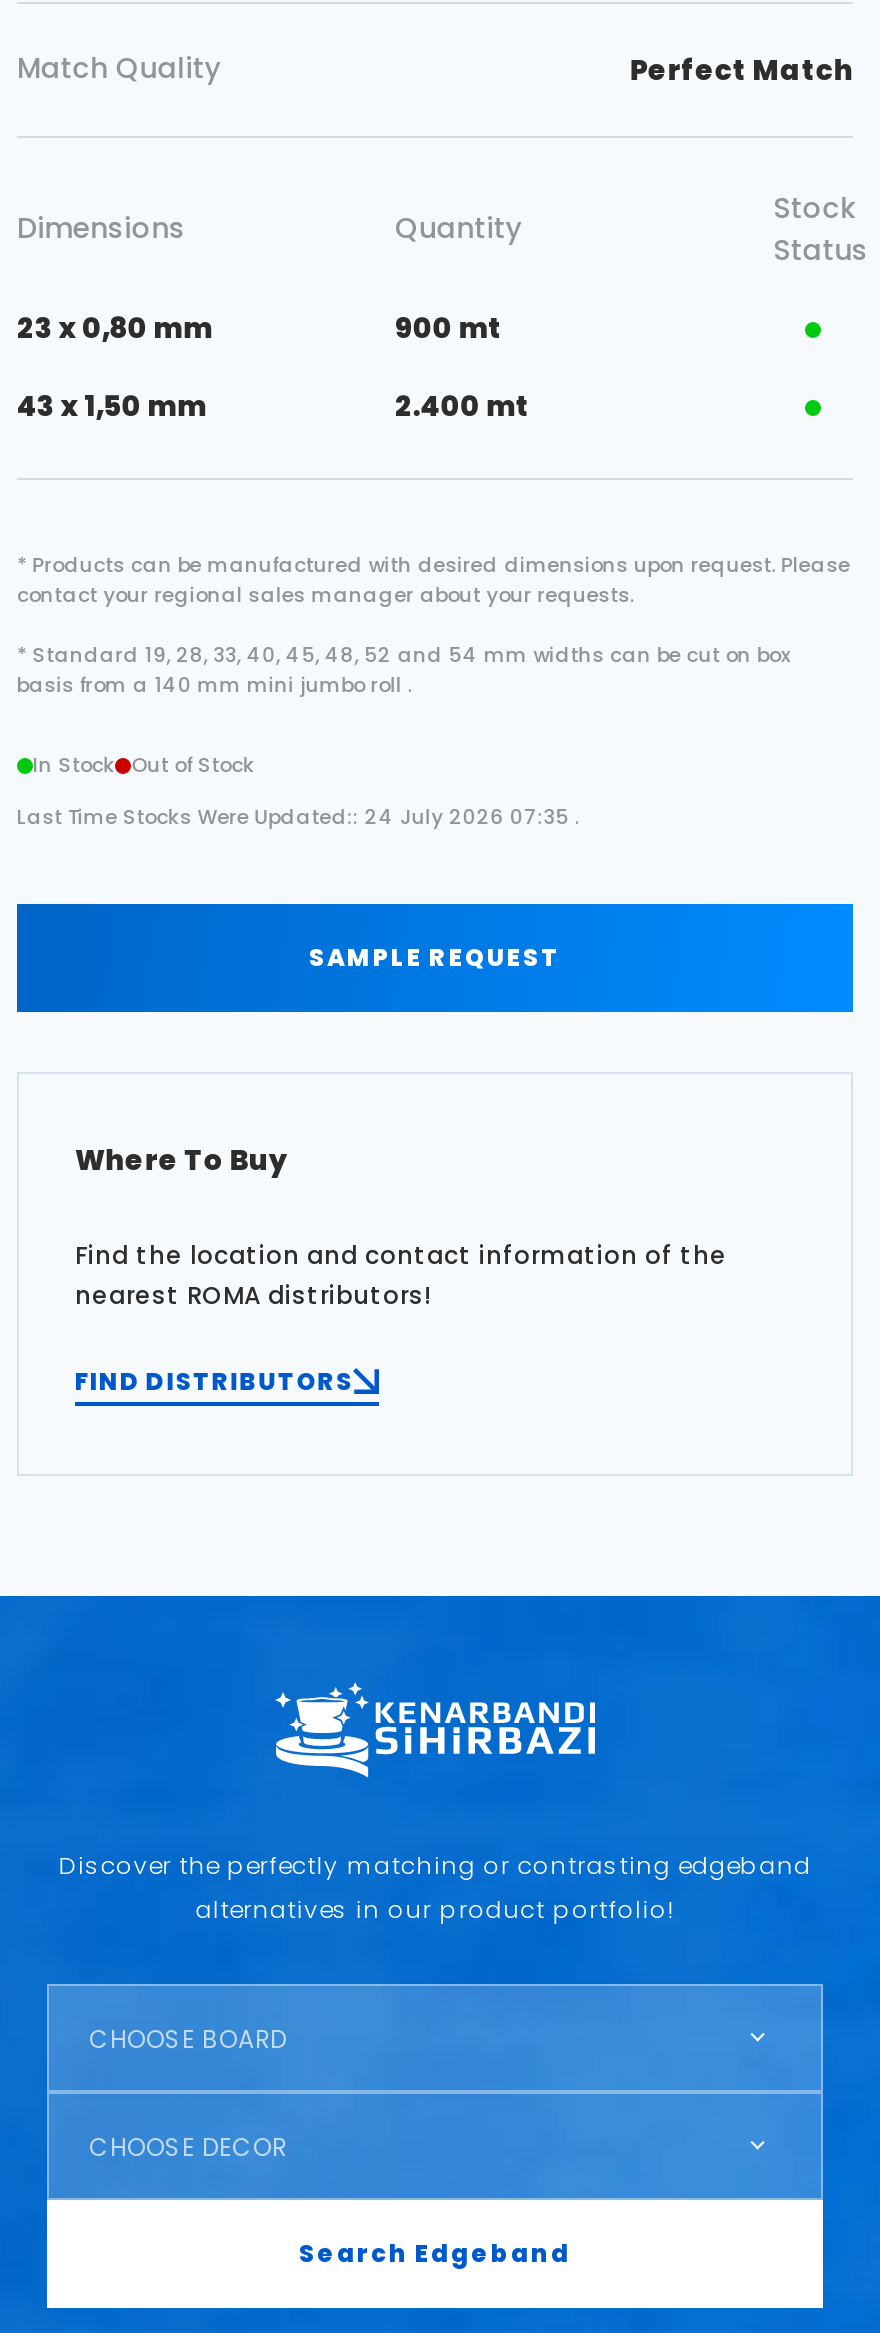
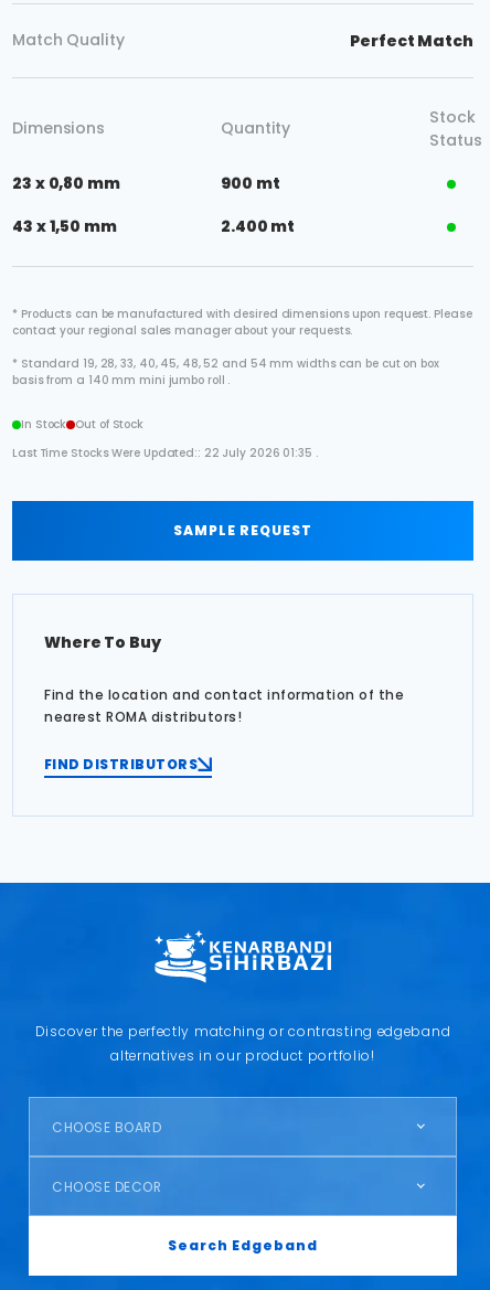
[17,804,579,832] Last Time Stocks Were Updated:: 24 July 2026 07:35 . -> [12,446,318,461] Last Time Stocks Were Updated:: 22 July 2026 01:35 .

